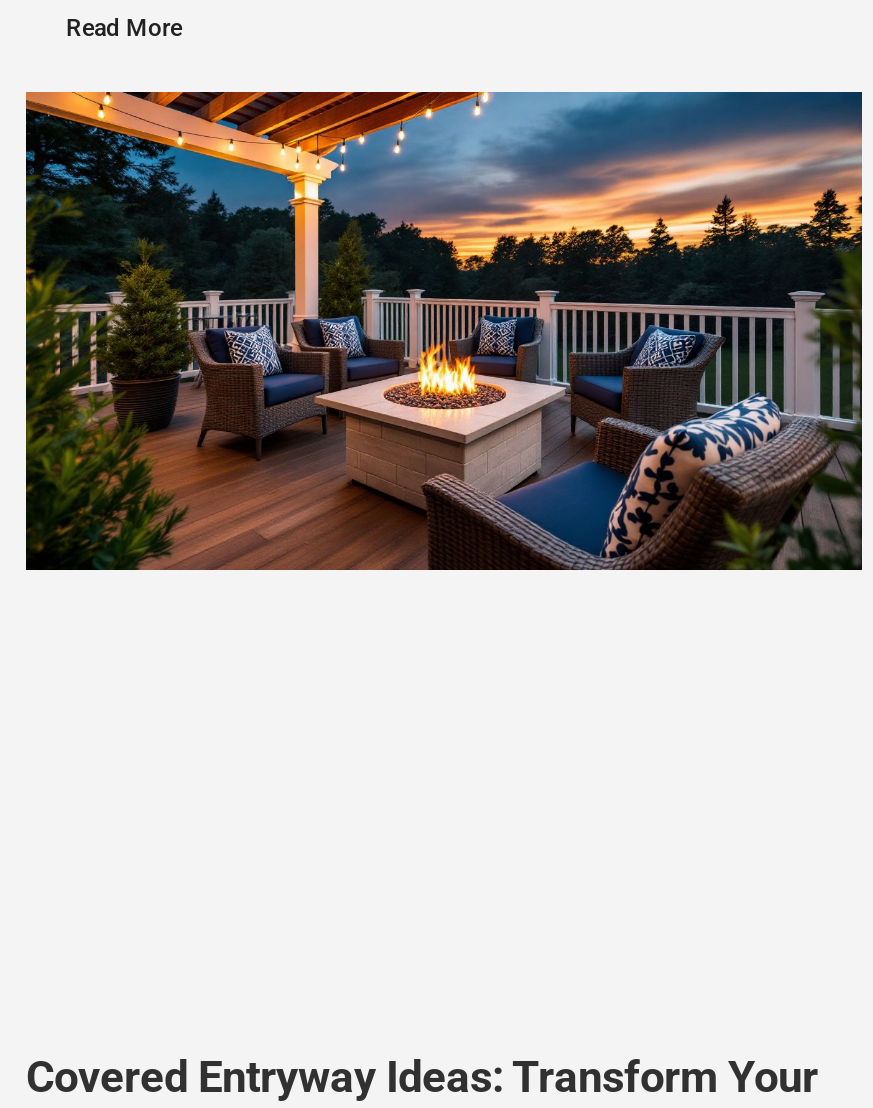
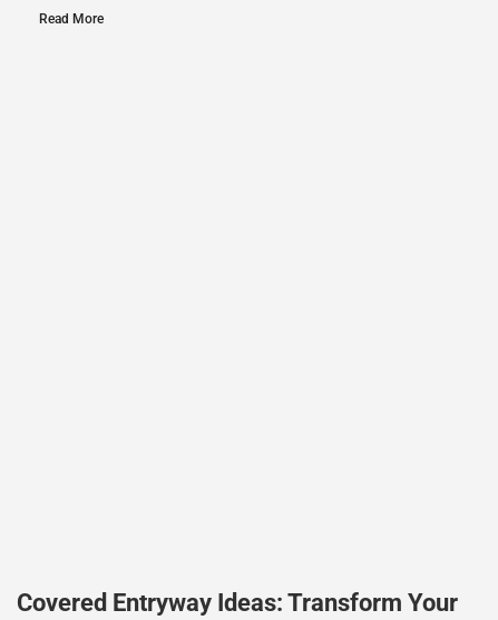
[24,90,864,572] [image] -> none

